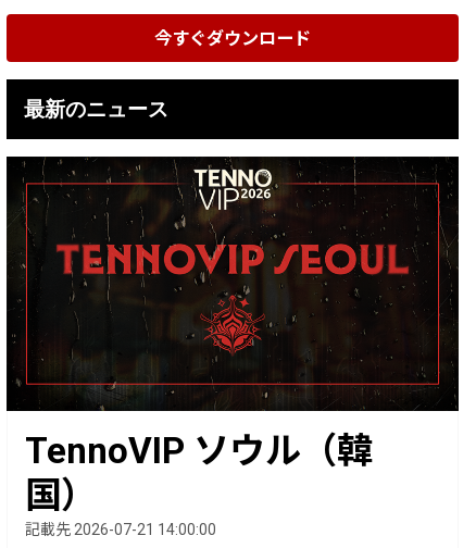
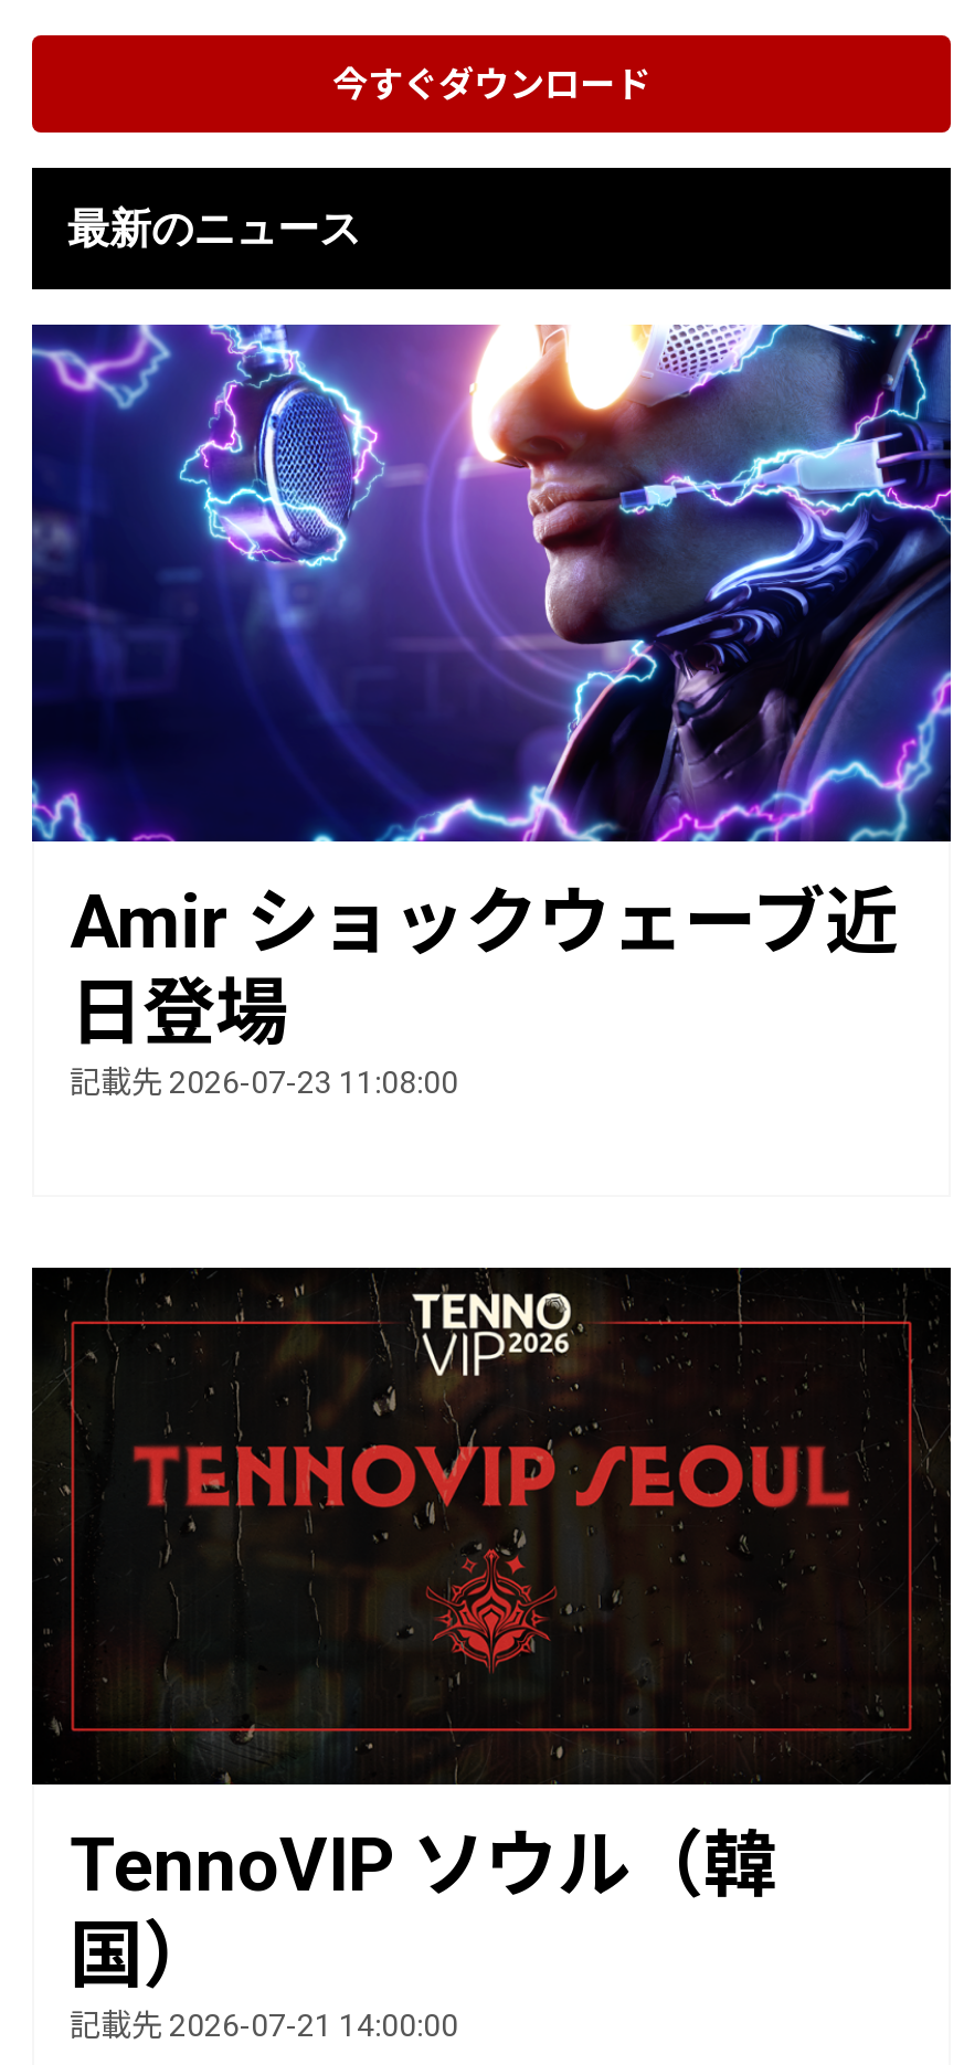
none -> [30,322,953,1100] [image] | Amir ショックウェーブ近 | 日登場 | 記載先 2026-07-23 11:08:00

